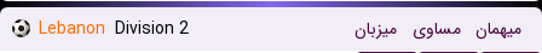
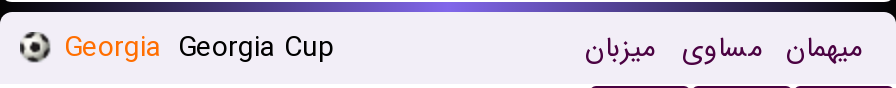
[39,16,189,42] Lebanon Division 2 -> [64,26,334,70] Georgia Georgia Cup

